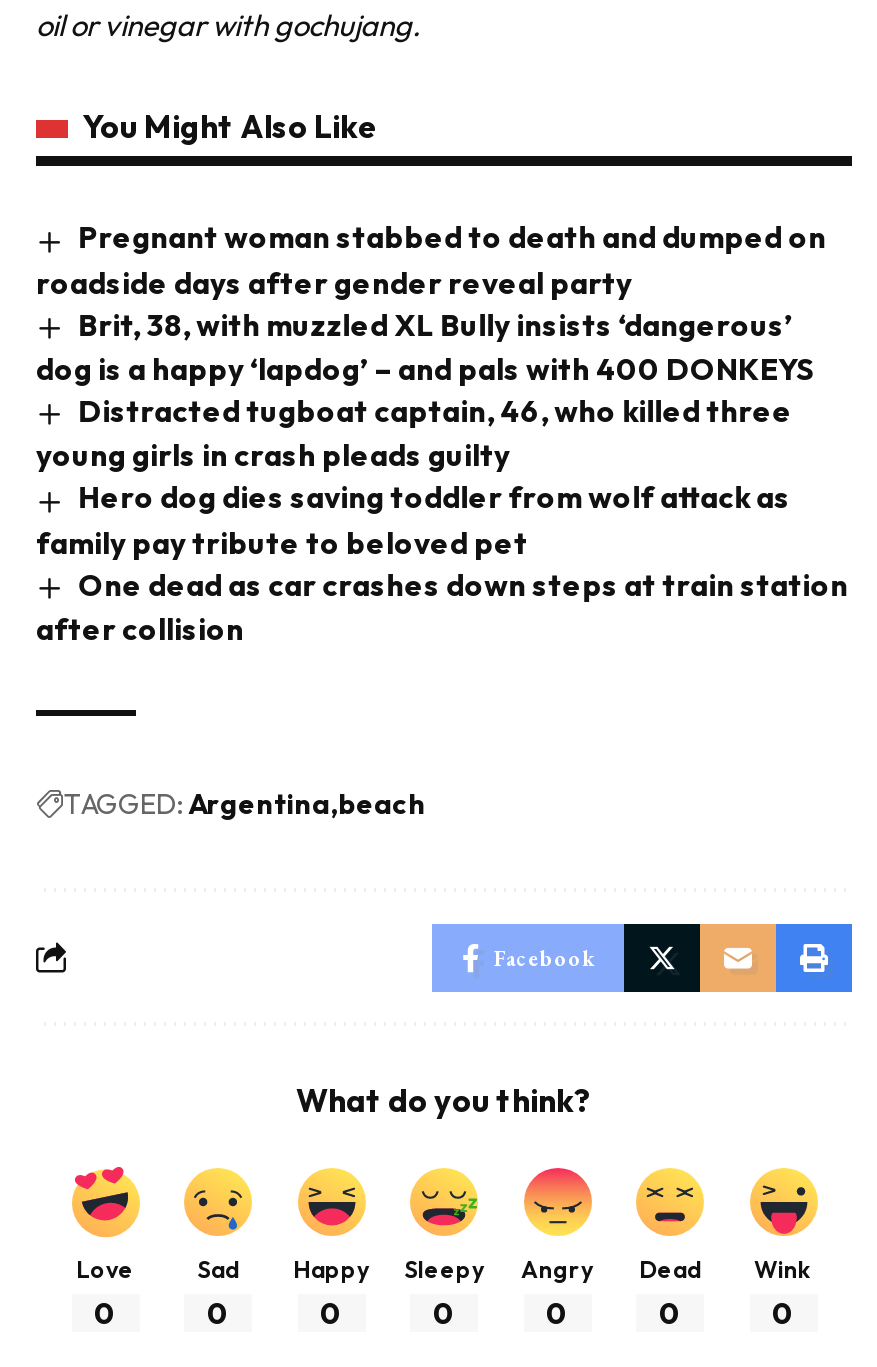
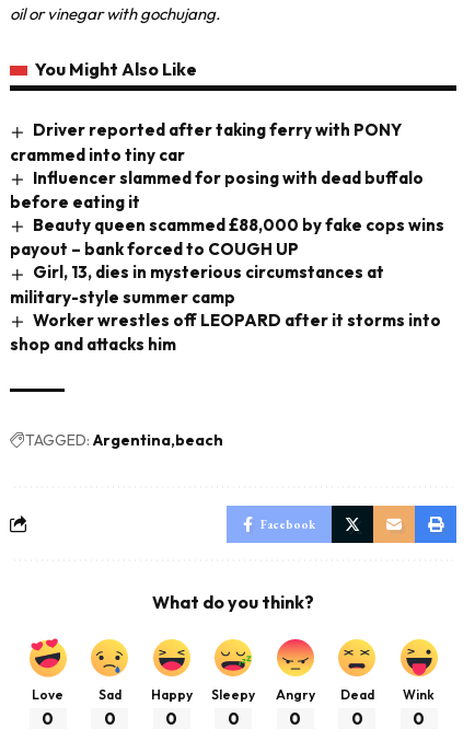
[36,218,848,648] Pregnant woman stabbed to death and dumped on | roadside days after gender reveal party | Brit, 38, with muzzled XL Bully insists ‘dangerous’ | dog is a happy ‘lapdog’ – and pals with 400 DONKEYS | Distracted tugboat captain, 46, who killed three | young girls in crash pleads guilty | Hero dog dies saving toddler from wolf attack as | family pay tribute to beloved pet | One dead as car crashes down steps at train station | after collision -> [10,120,444,355] Driver reported after taking ferry with PONY | crammed into tiny car | Influencer slammed for posing with dead buffalo | before eating it | Beauty queen scammed £88,000 by fake cops wins | payout – bank forced to COUGH UP | Girl, 13, dies in mysterious circumstances at | military-style summer camp | Worker wrestles off LEOPARD after it storms into | shop and attacks him

